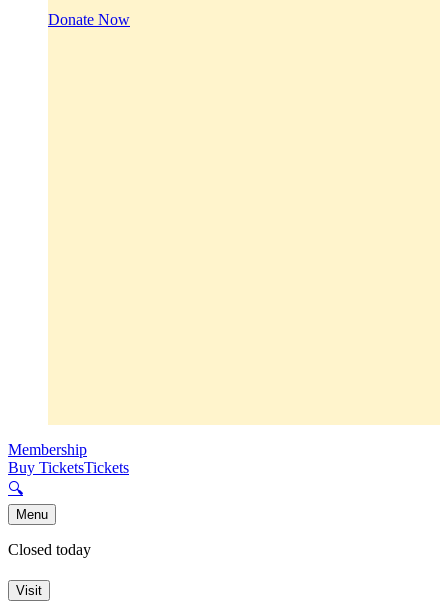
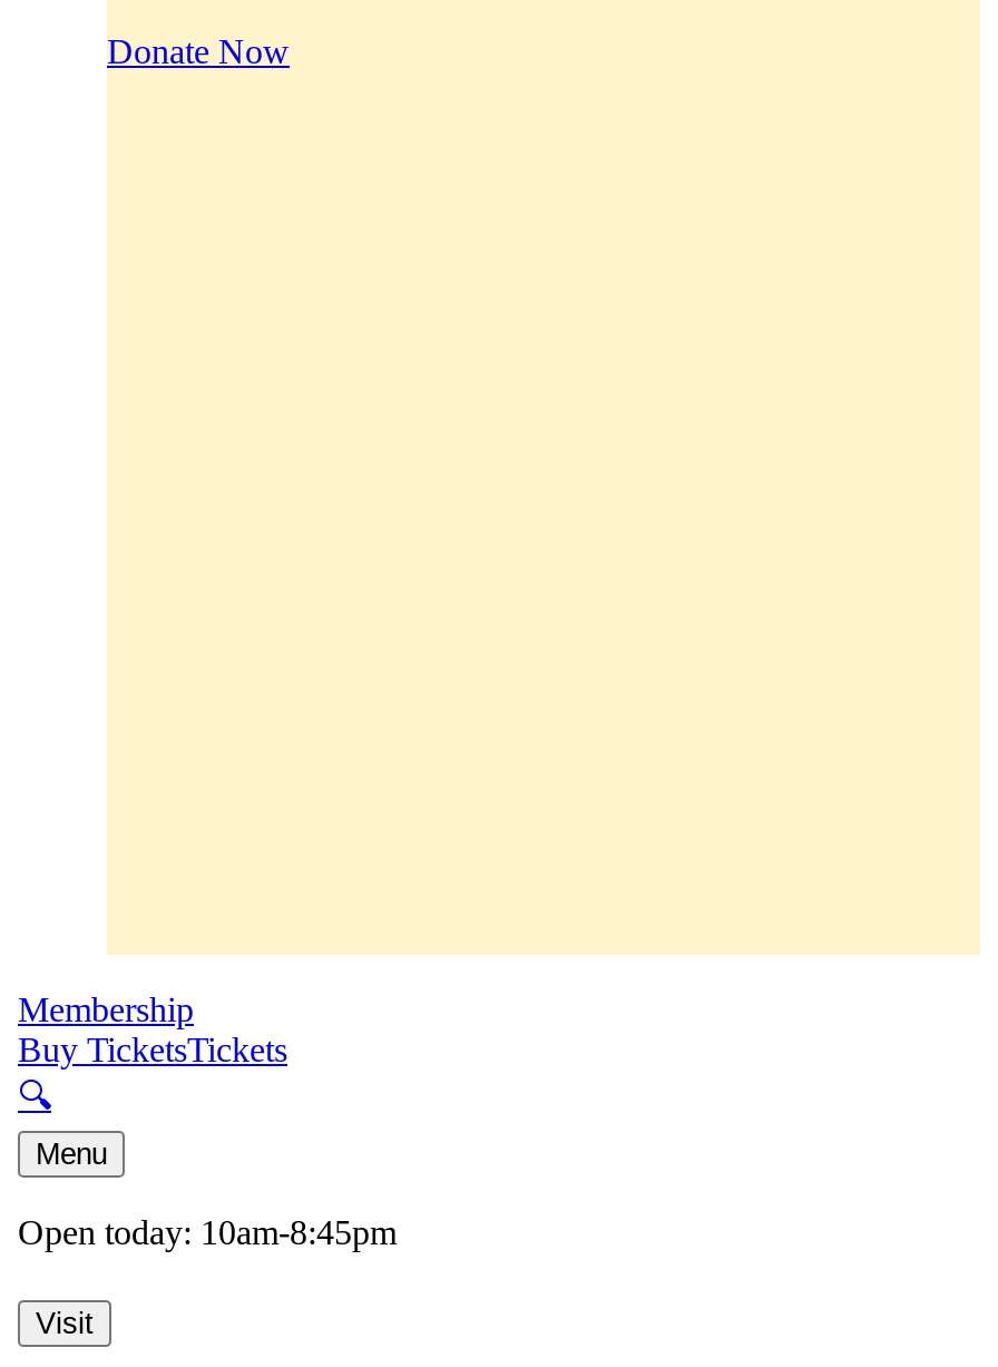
[8,541,91,558] Closed today -> [18,1214,397,1252] Open today: 10am-8:45pm

